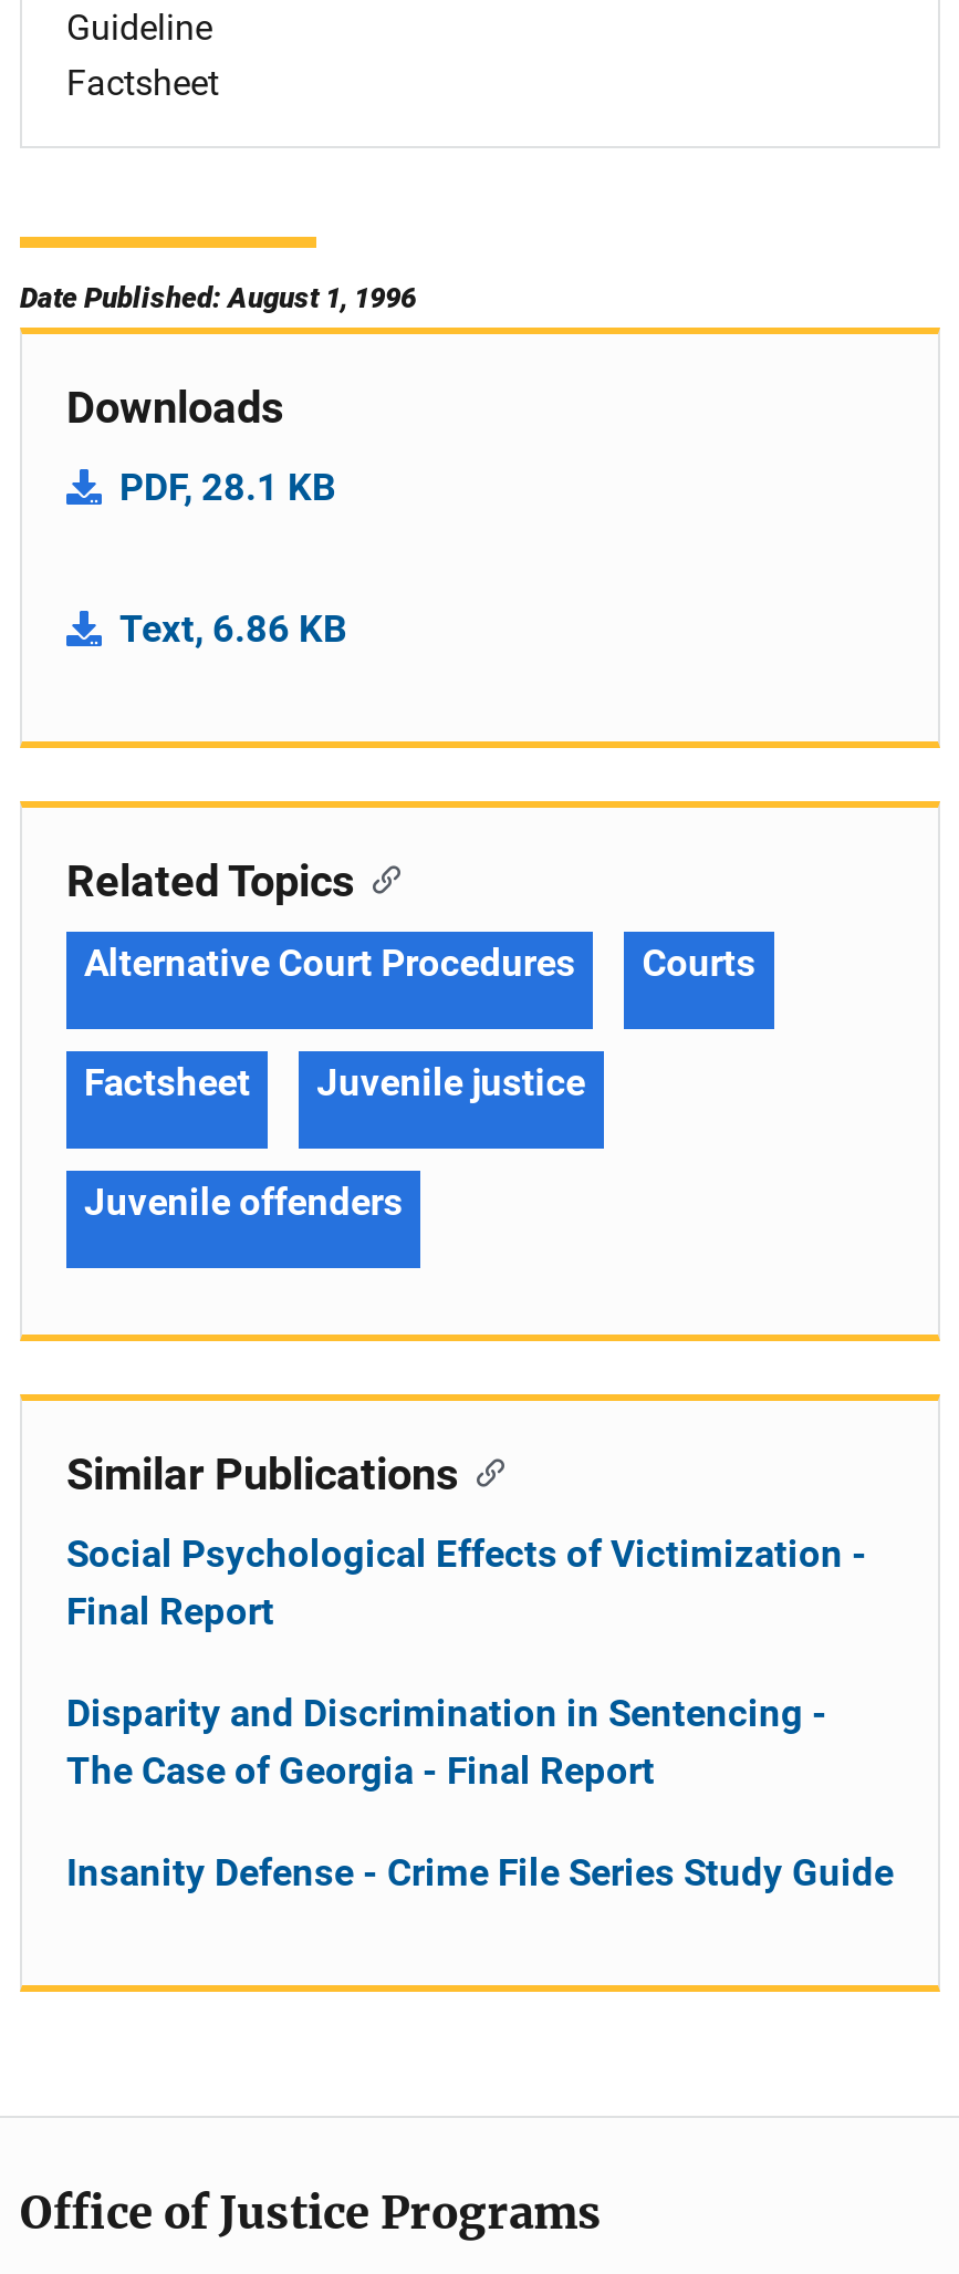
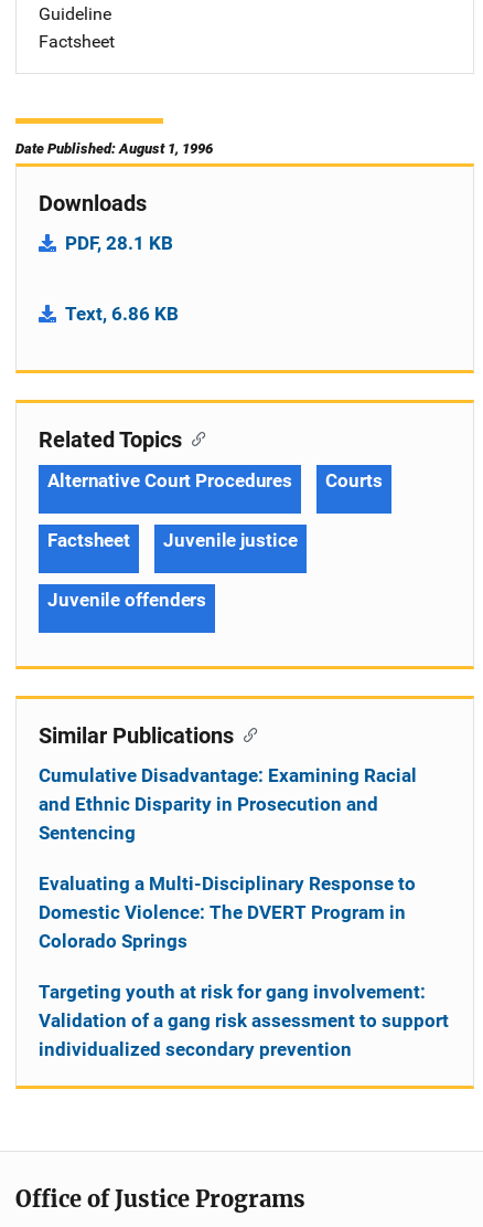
[66,1531,867,1633] Social Psychological Effects of Victimization - | Final Report -> [39,764,417,844] Cumulative Disadvantage: Examining Racial | and Ethnic Disparity in Prosecution and | Sentencing
[66,1690,827,1792] Disparity and Discrimination in Sentencing - | The Case of Georgia - Final Report -> [39,872,416,952] Evaluating a Multi-Disciplinary Response to | Domestic Violence: The DVERT Program in | Colorado Springs
[66,1850,894,1894] Insanity Defense - Crime File Series Study Guide -> [39,980,449,1060] Targeting youth at risk for gang involvement: | Validation of a gang risk assessment to support | individualized secondary prevention

